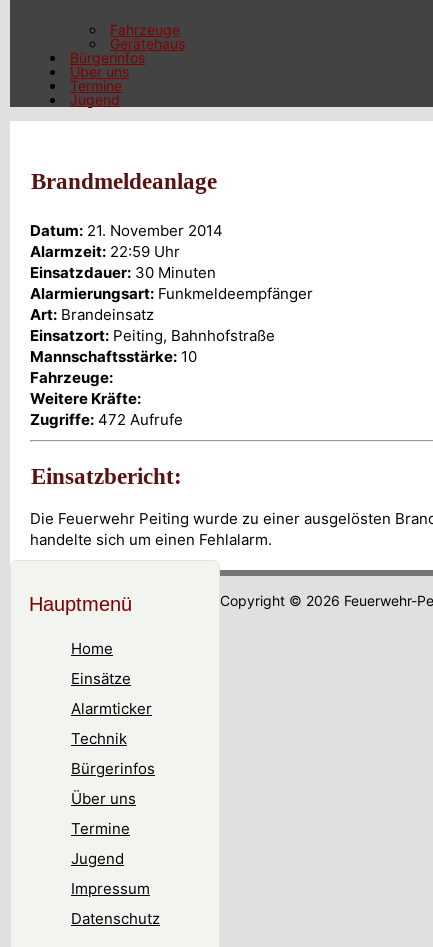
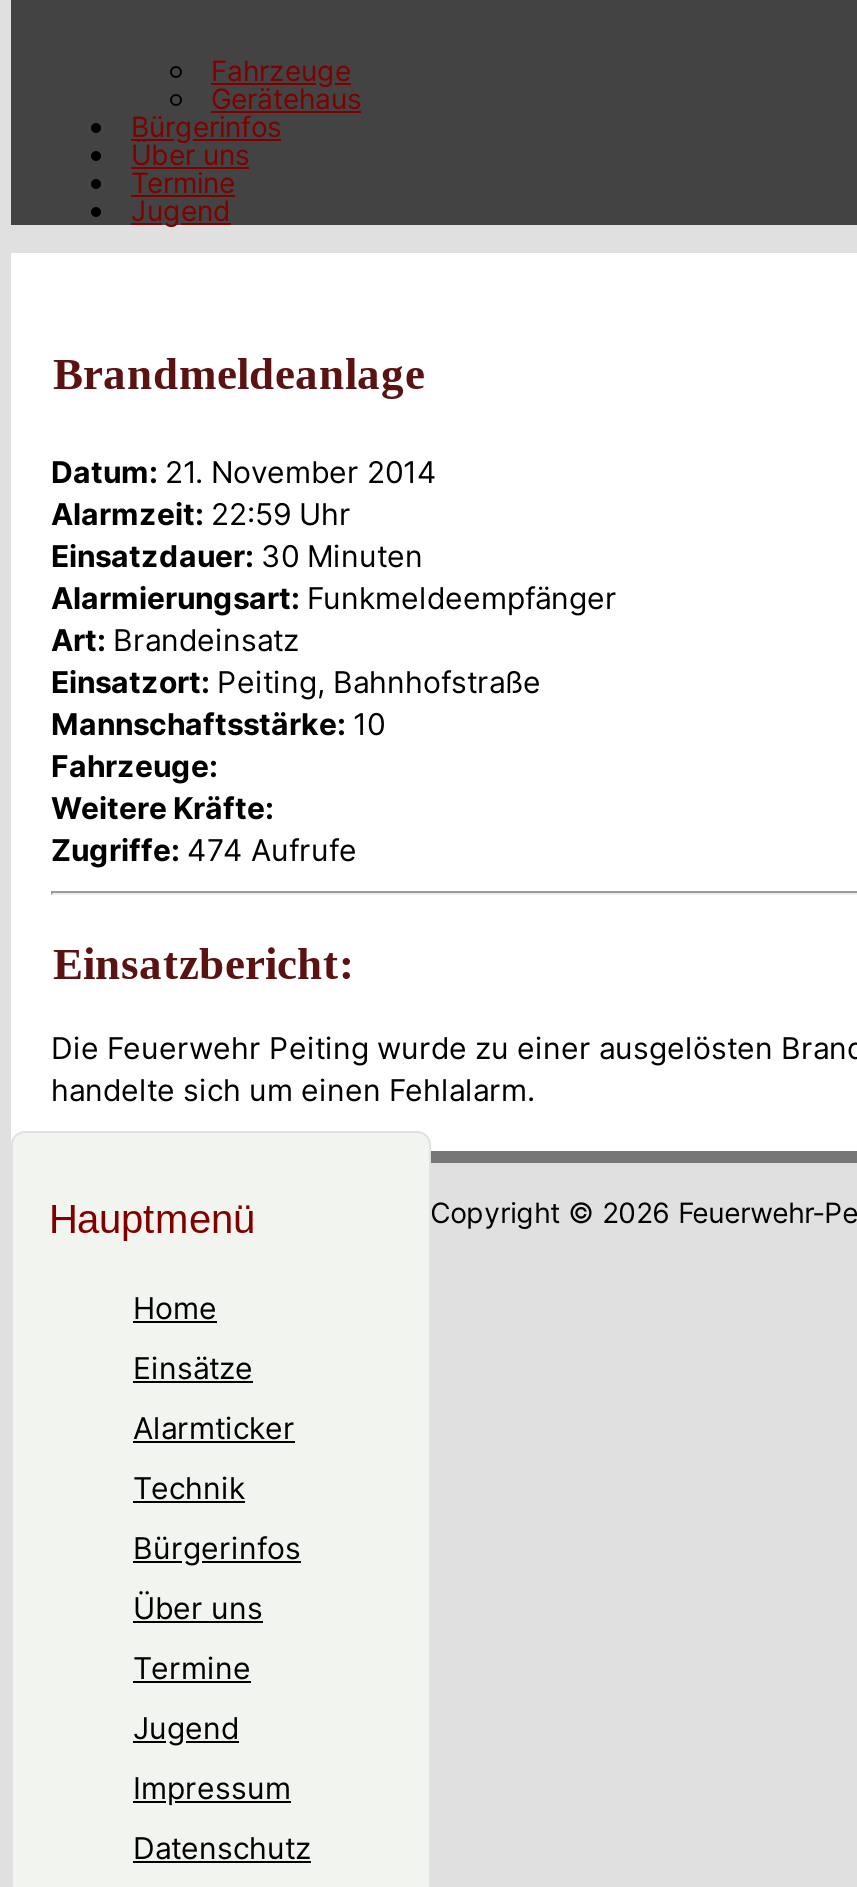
[30,410,183,429] Zugriffe: 472 Aufrufe -> [51,830,357,868] Zugriffe: 474 Aufrufe

